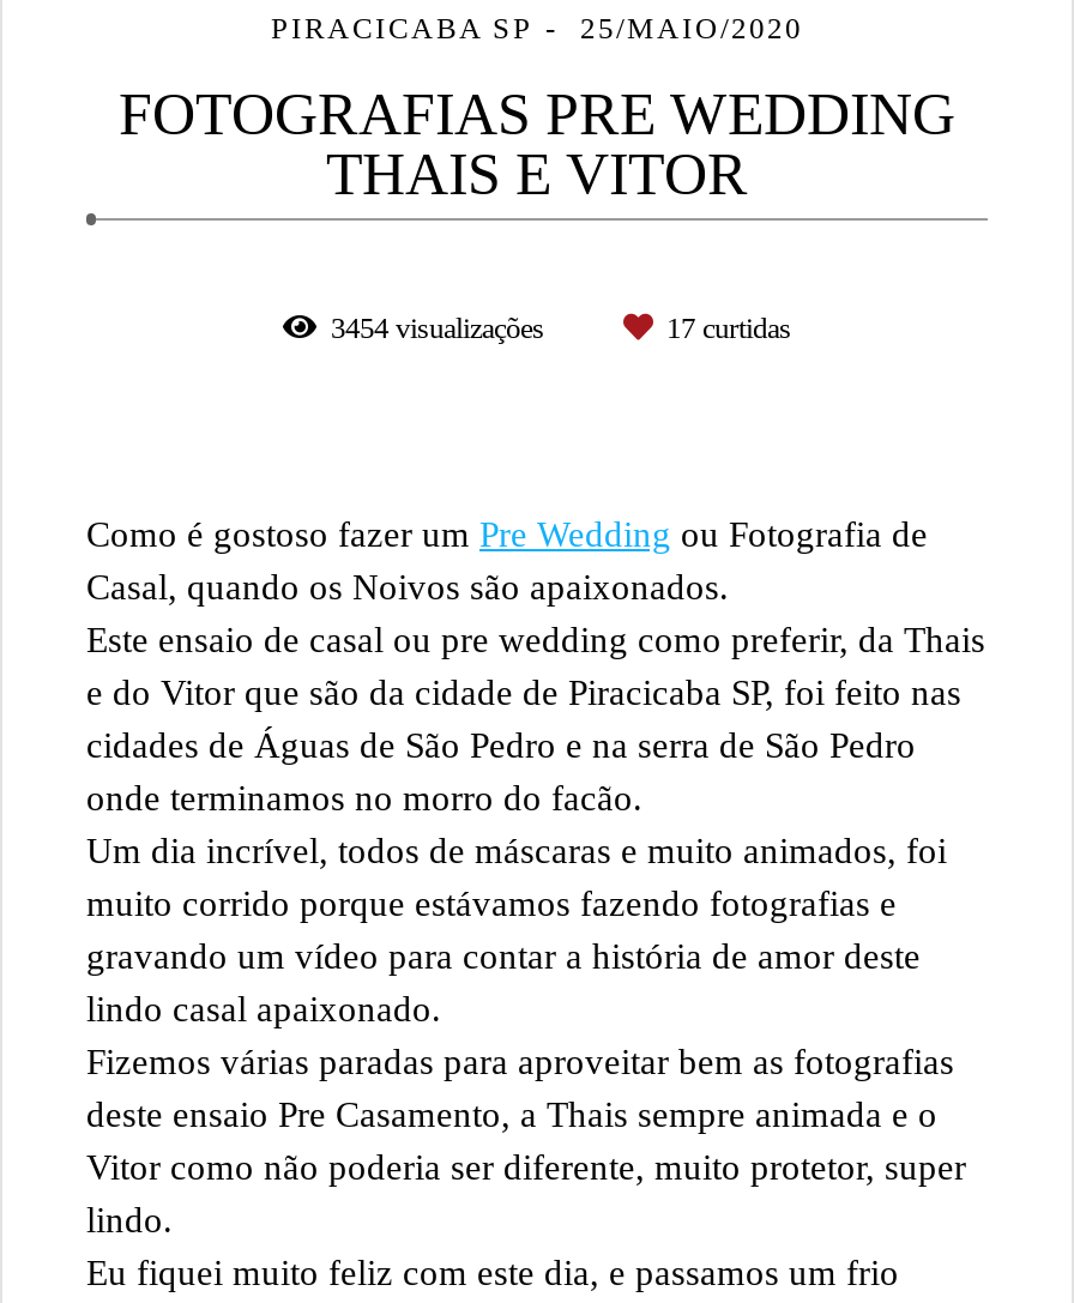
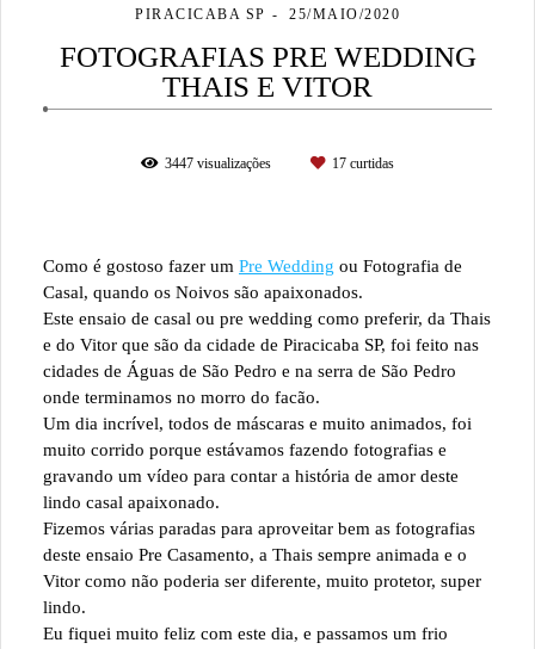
[331,311,551,345] 3454 visualizações -> [165,155,275,172] 3447 visualizações

